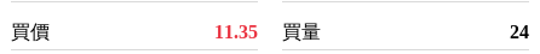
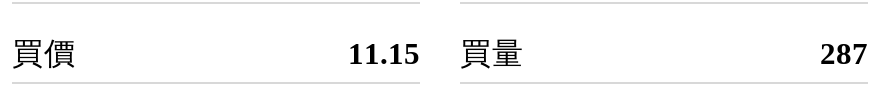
[214,22,321,42] 11.35 買量 -> [348,36,524,70] 11.15 買量
[510,22,529,42] 24 -> [820,36,868,70] 287

